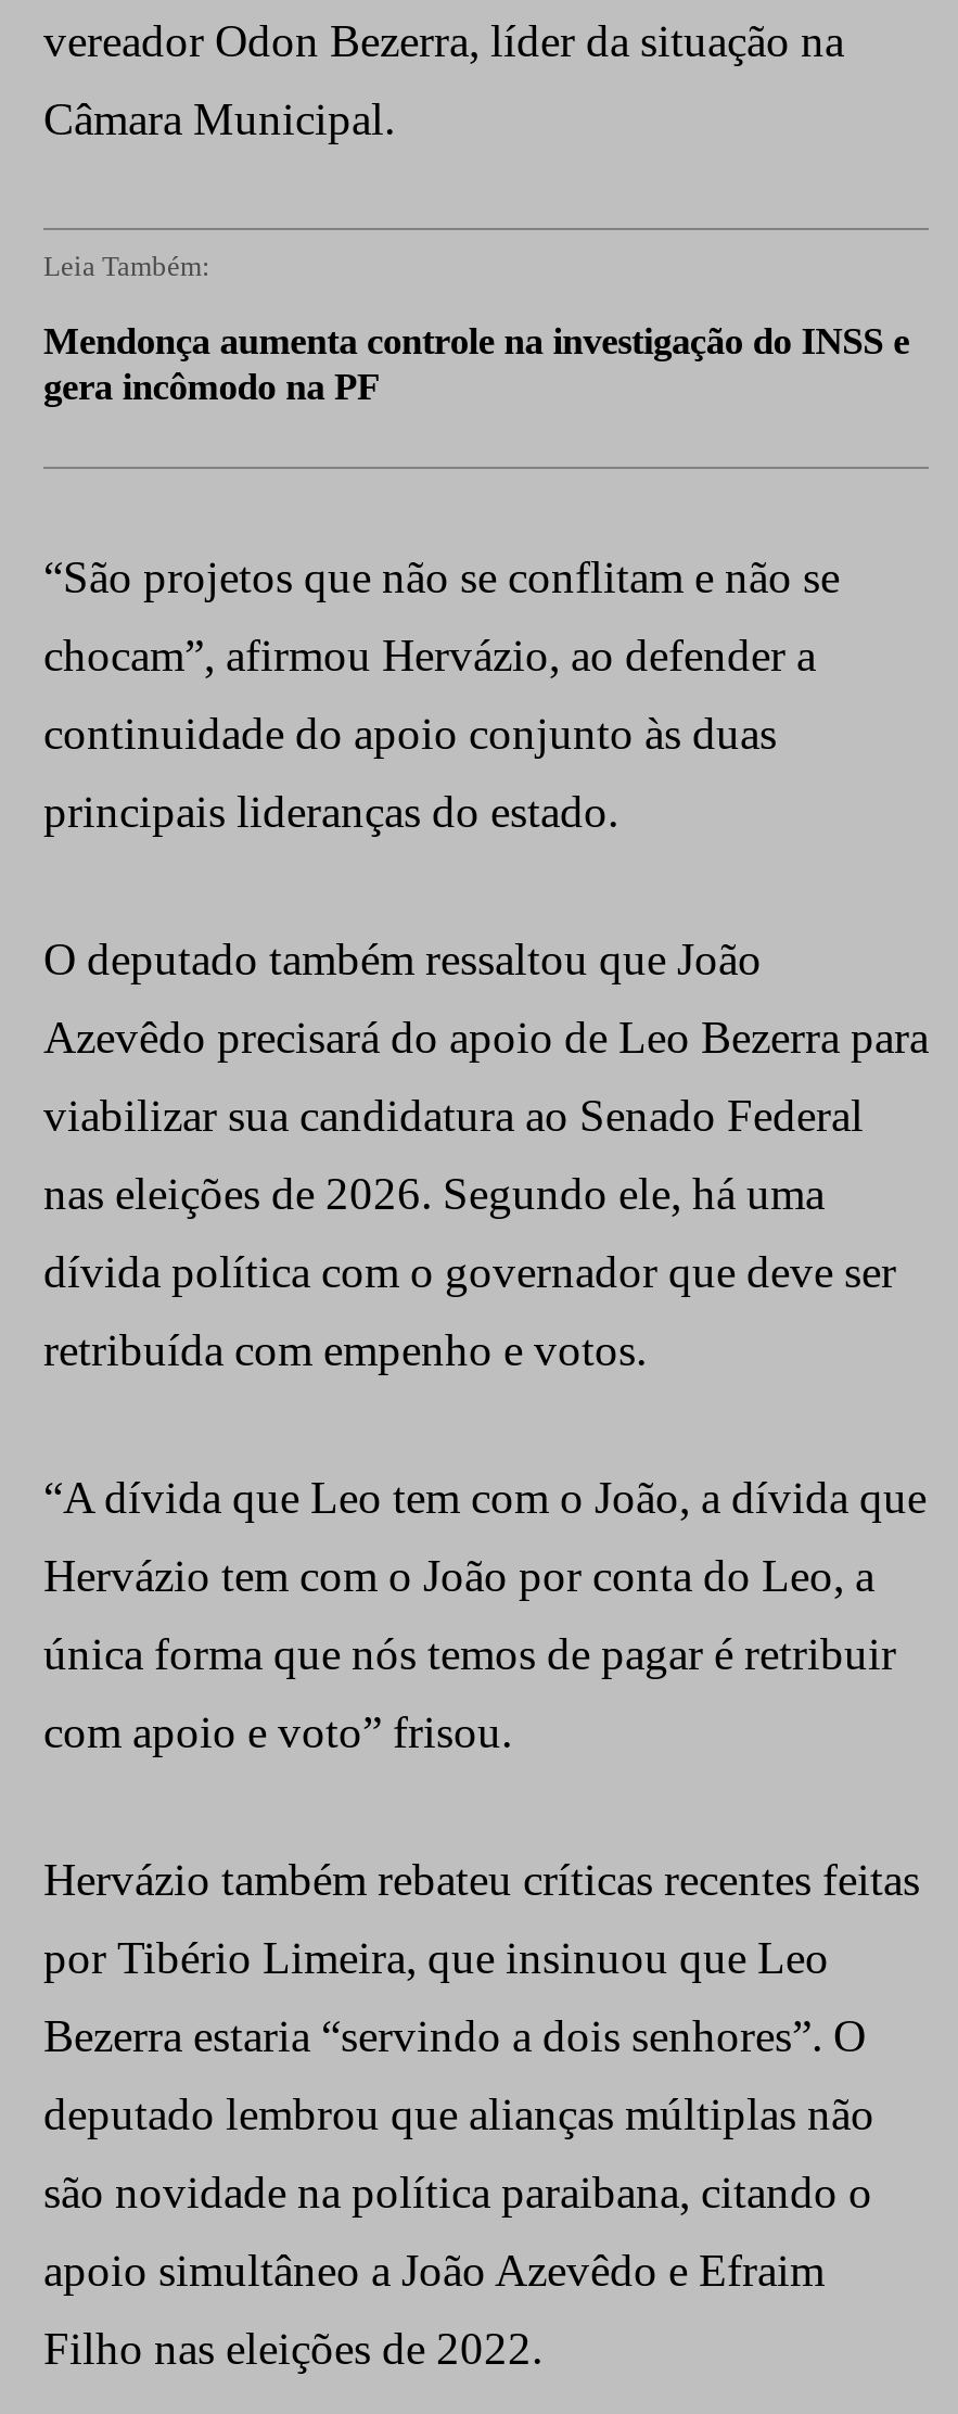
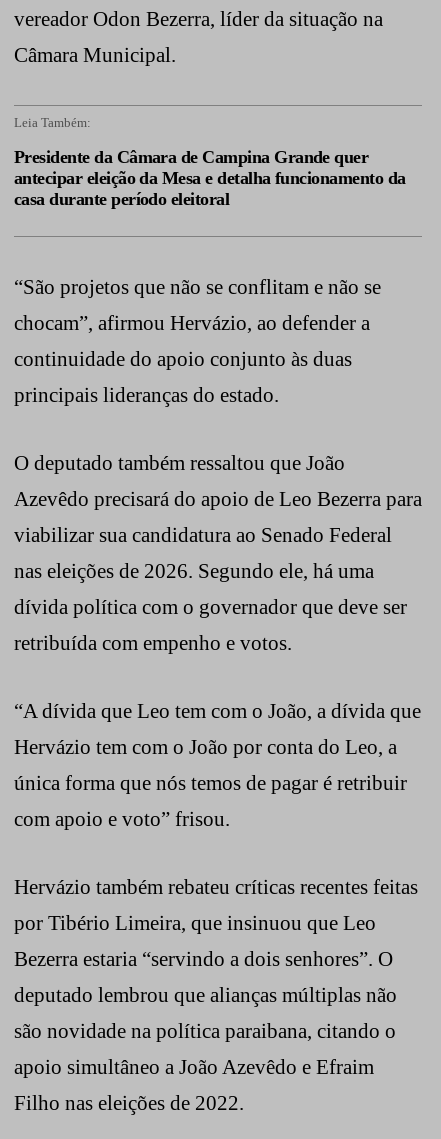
[43,320,909,409] Mendonça aumenta controle na investigação do INSS e | gera incômodo na PF -> [14,147,405,209] Presidente da Câmara de Campina Grande quer | antecipar eleição da Mesa e detalha funcionamento da | casa durante período eleitoral

